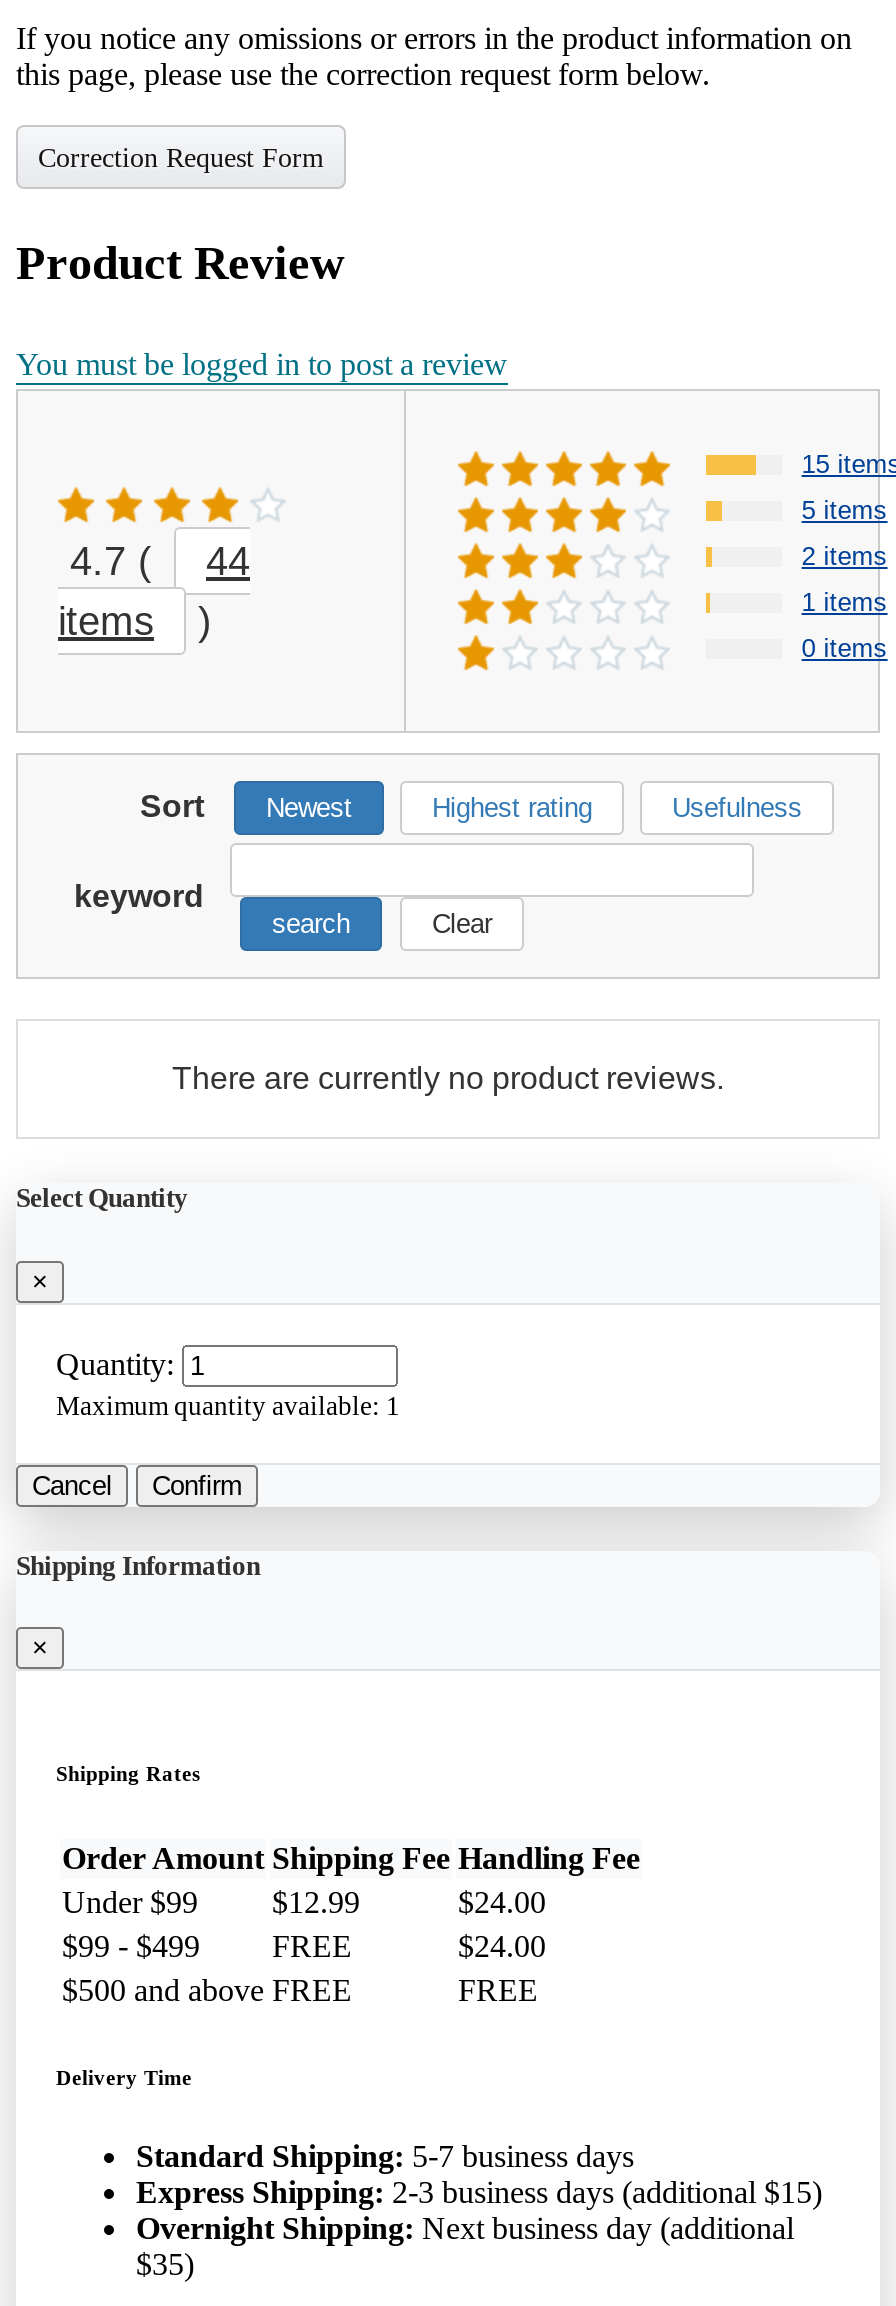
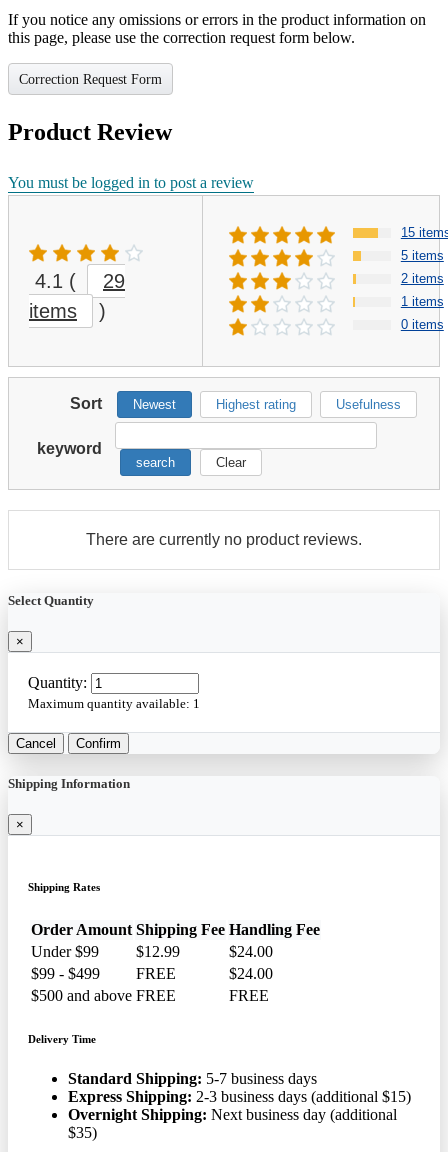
[58,540,164,584] 4.7 ( -> [29,270,82,292] 4.1 (
[206,540,250,584] 44 -> [103,270,125,292] 29

